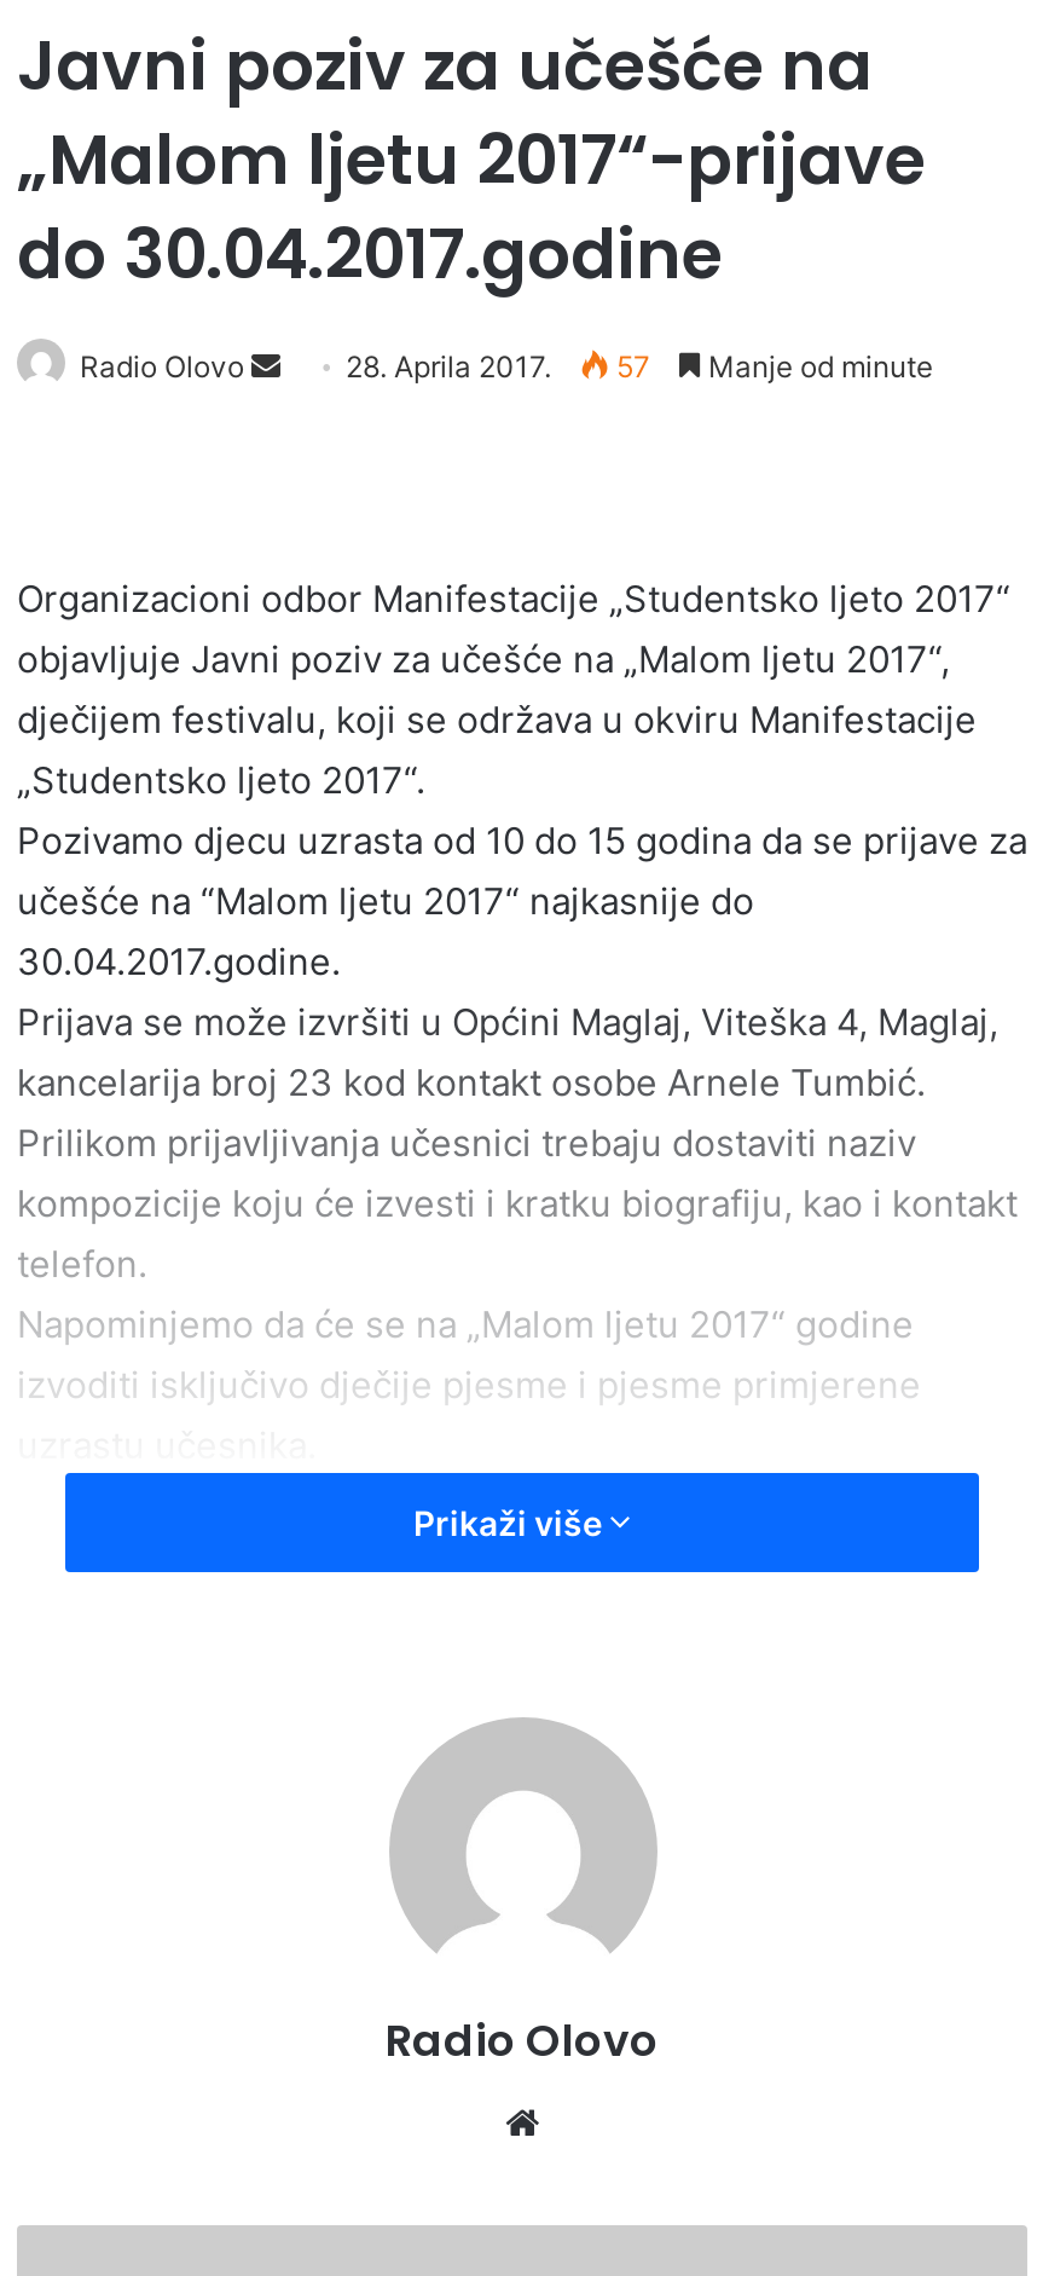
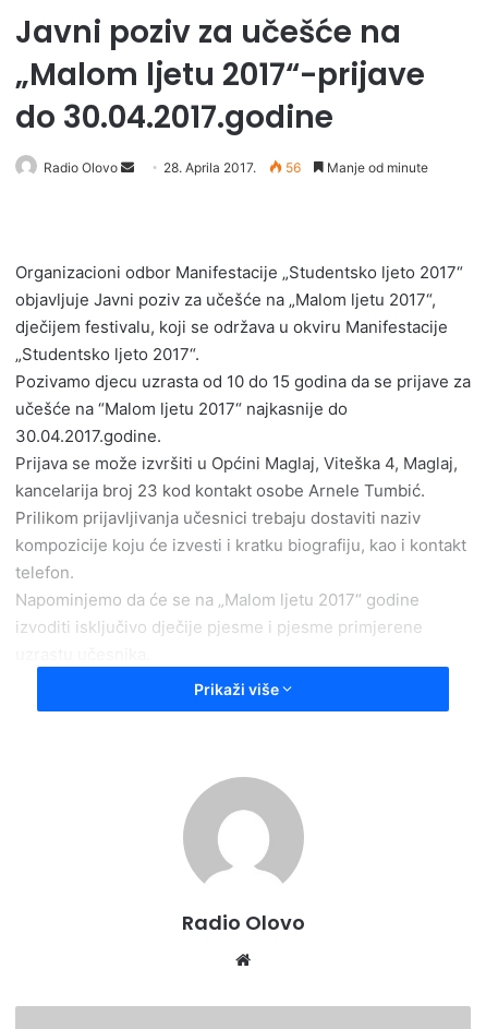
[609,348,650,384] 57 -> [282,159,301,175] 56

